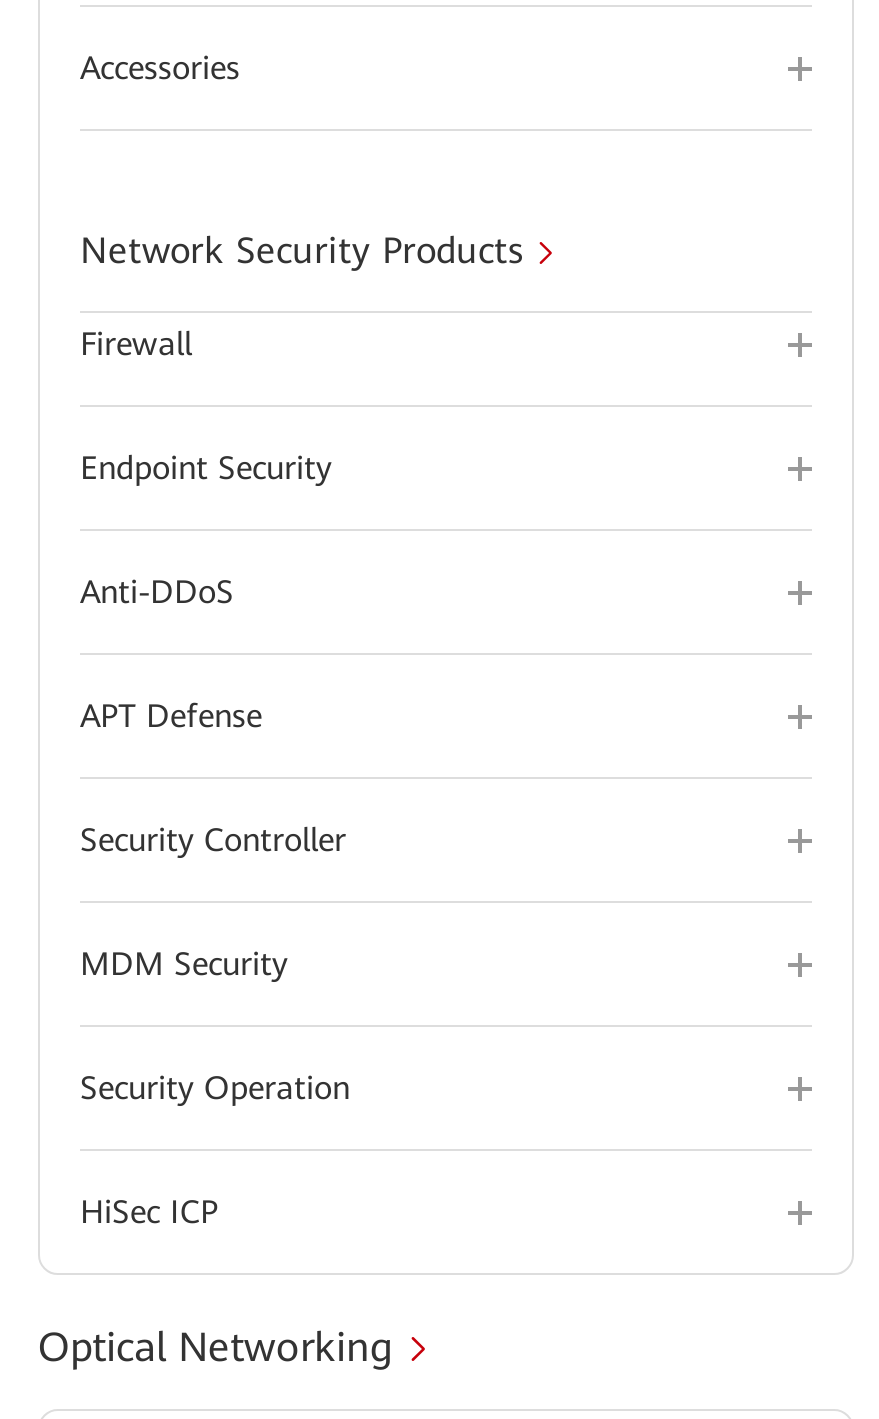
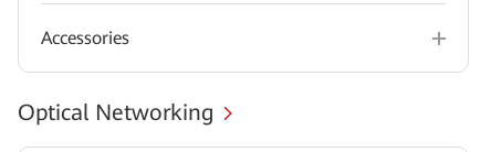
[80,229,524,1231] Network Security Products | Firewall | Endpoint Security | Anti-DDoS | APT Defense | Security Controller | MDM Security | Security Operation | HiSec ICP -> none

